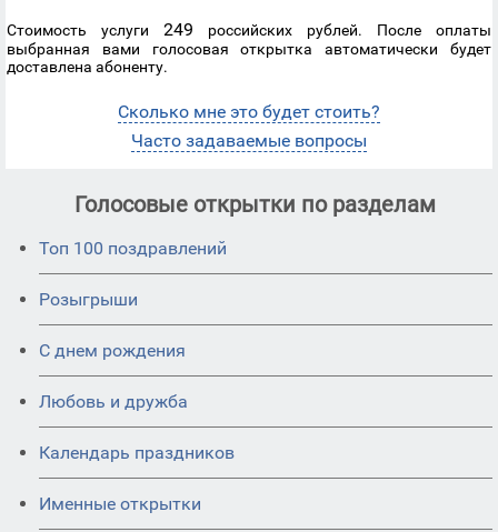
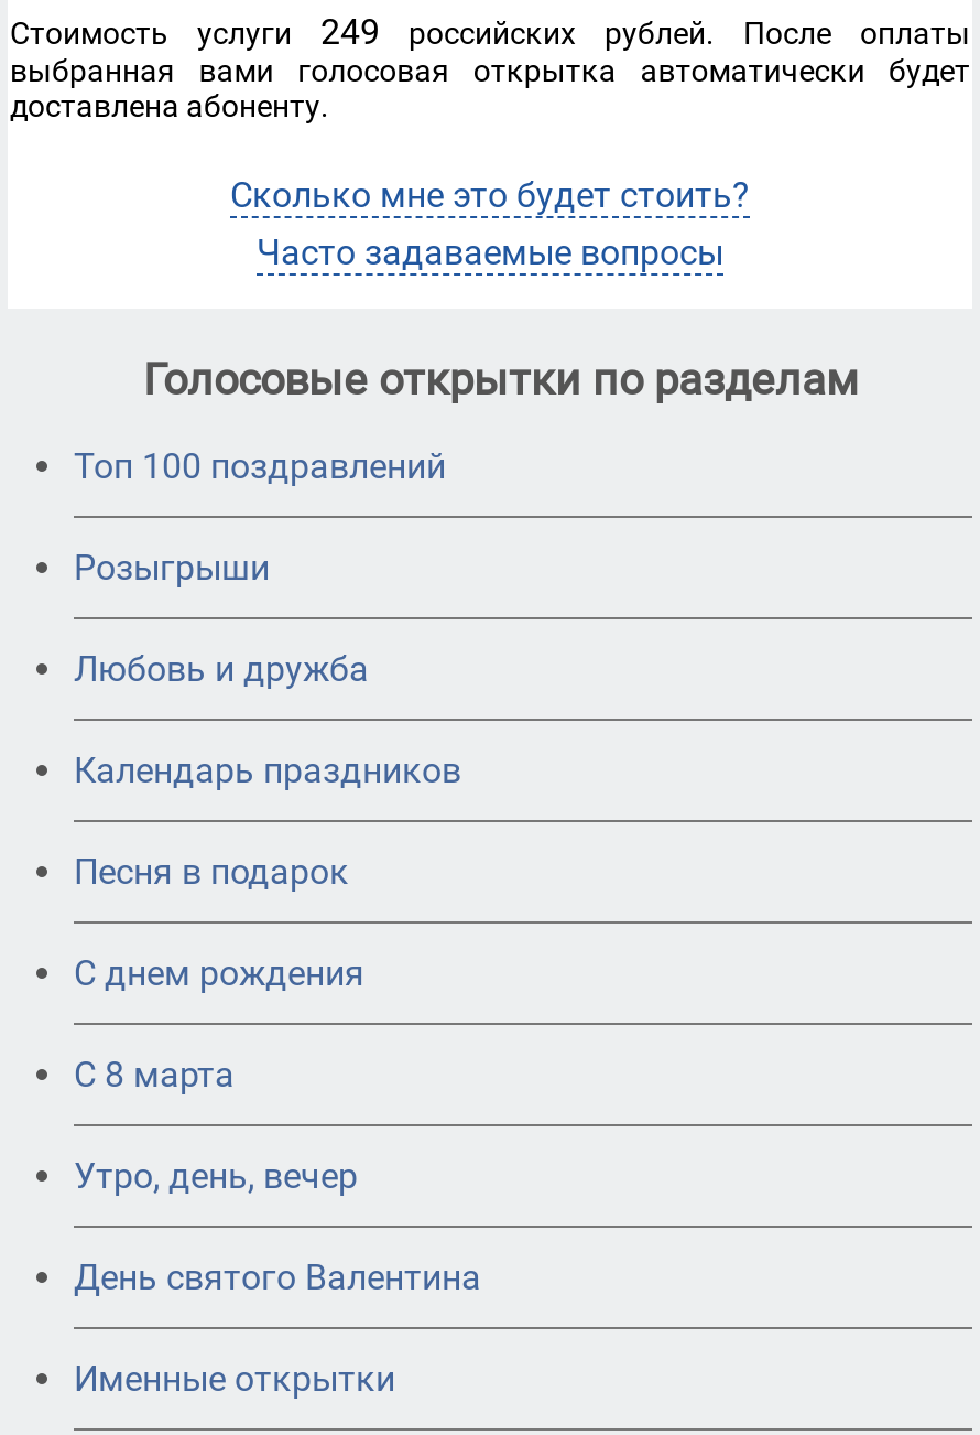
moved [39,340,186,361] -> [74,952,364,994]: С днем рождения
moved [39,391,235,463] -> [74,648,461,791]: Любовь и дружба | Календарь праздников
none -> [74,851,481,1298] Песня в подарок | С 8 марта | Утро, день, вечер | День святого Валентина

